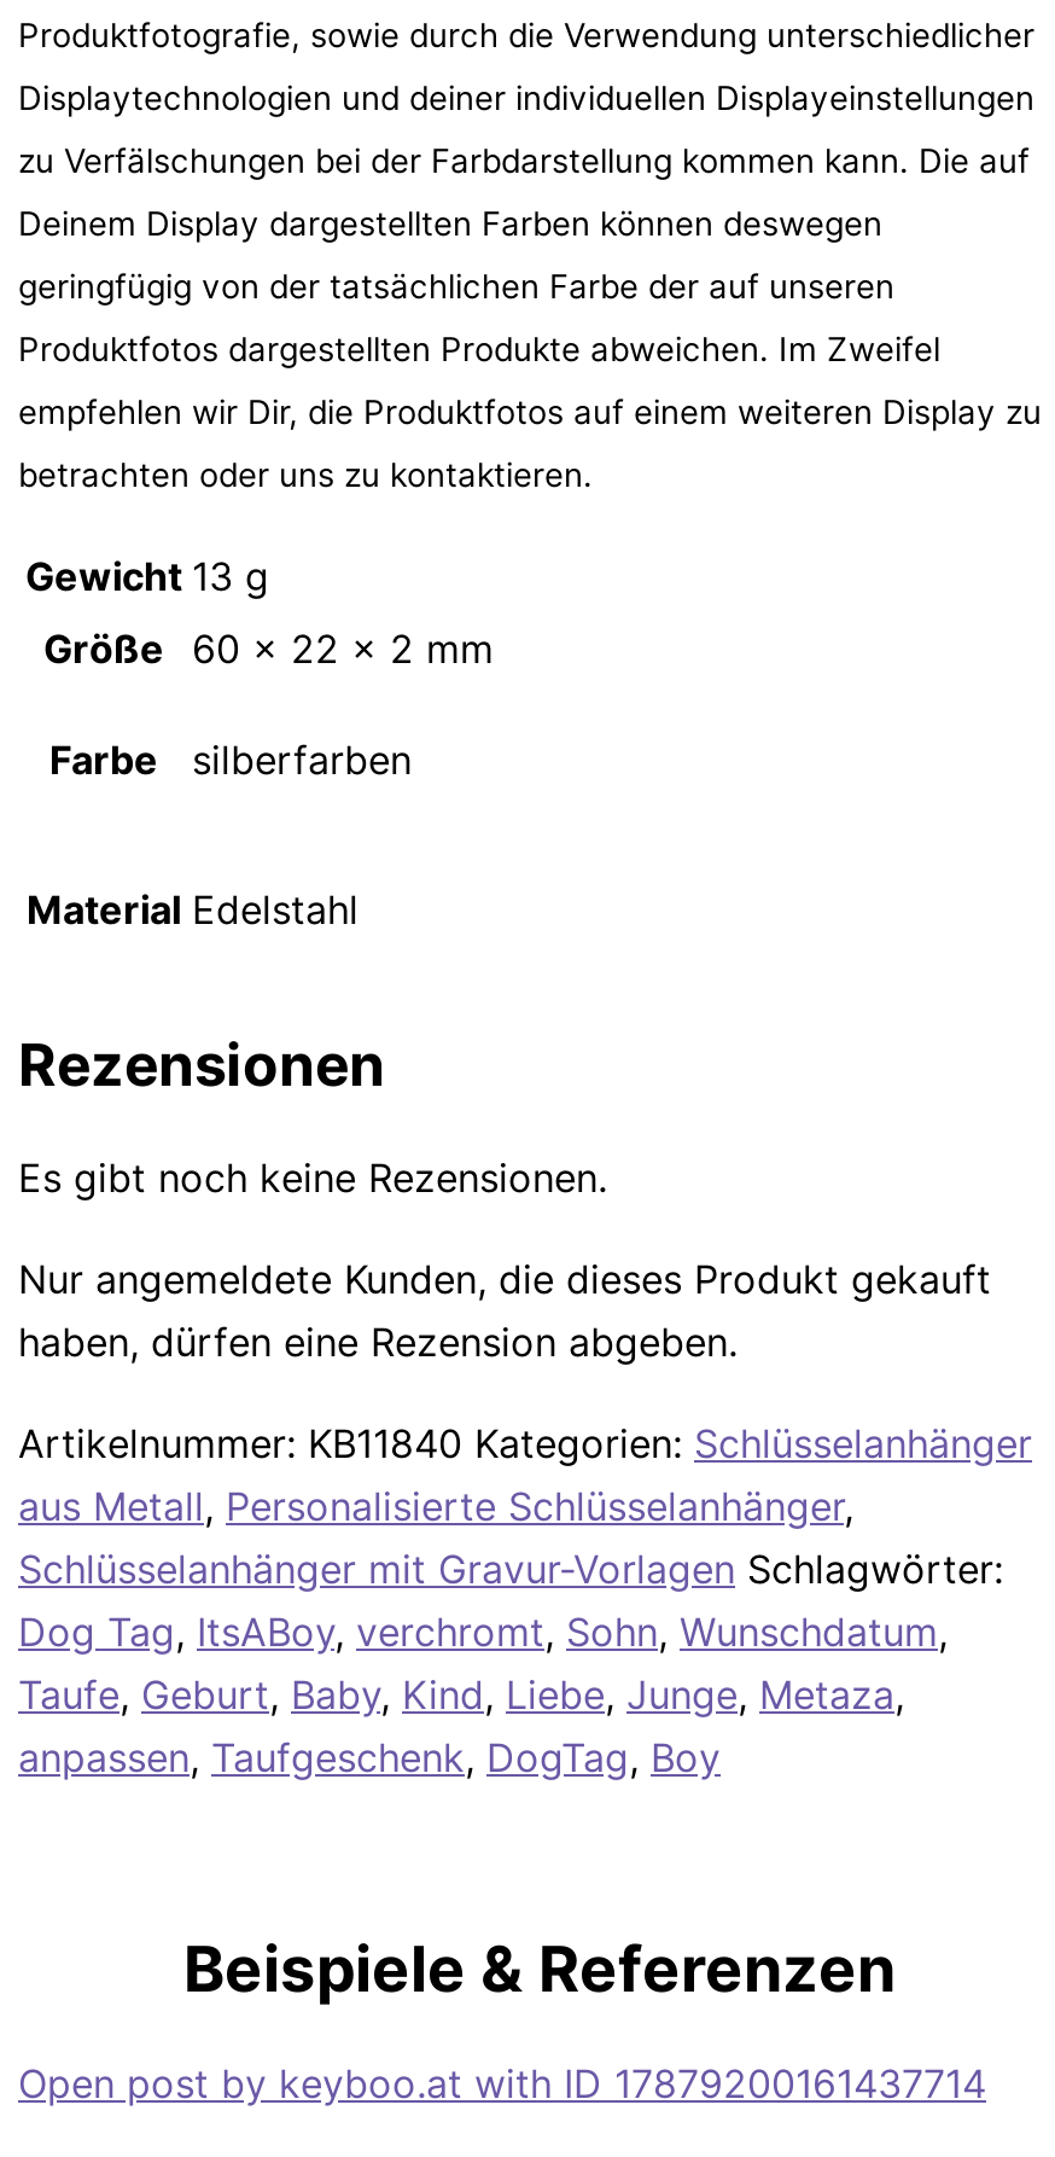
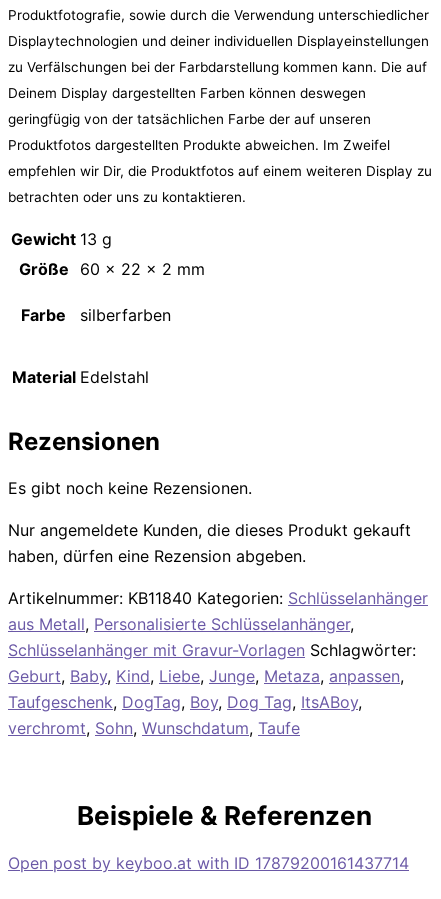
[18,1608,948,1782] Dog Tag, ItsABoy, verchromt, Sohn, Wunschdatum, | Taufe, Geburt, Baby, Kind, Liebe, Junge, Metaza, | anpassen, Taufgeschenk, DogTag, Boy -> [8,666,404,738] Geburt, Baby, Kind, Liebe, Junge, Metaza, anpassen, | Taufgeschenk, DogTag, Boy, Dog Tag, ItsABoy, | verchromt, Sohn, Wunschdatum, Taufe

